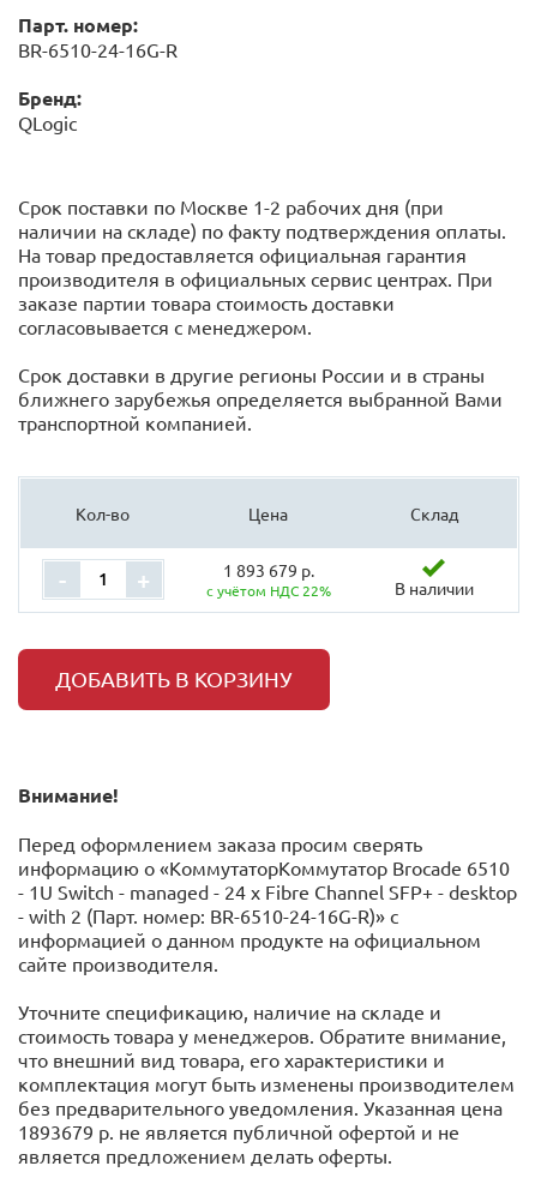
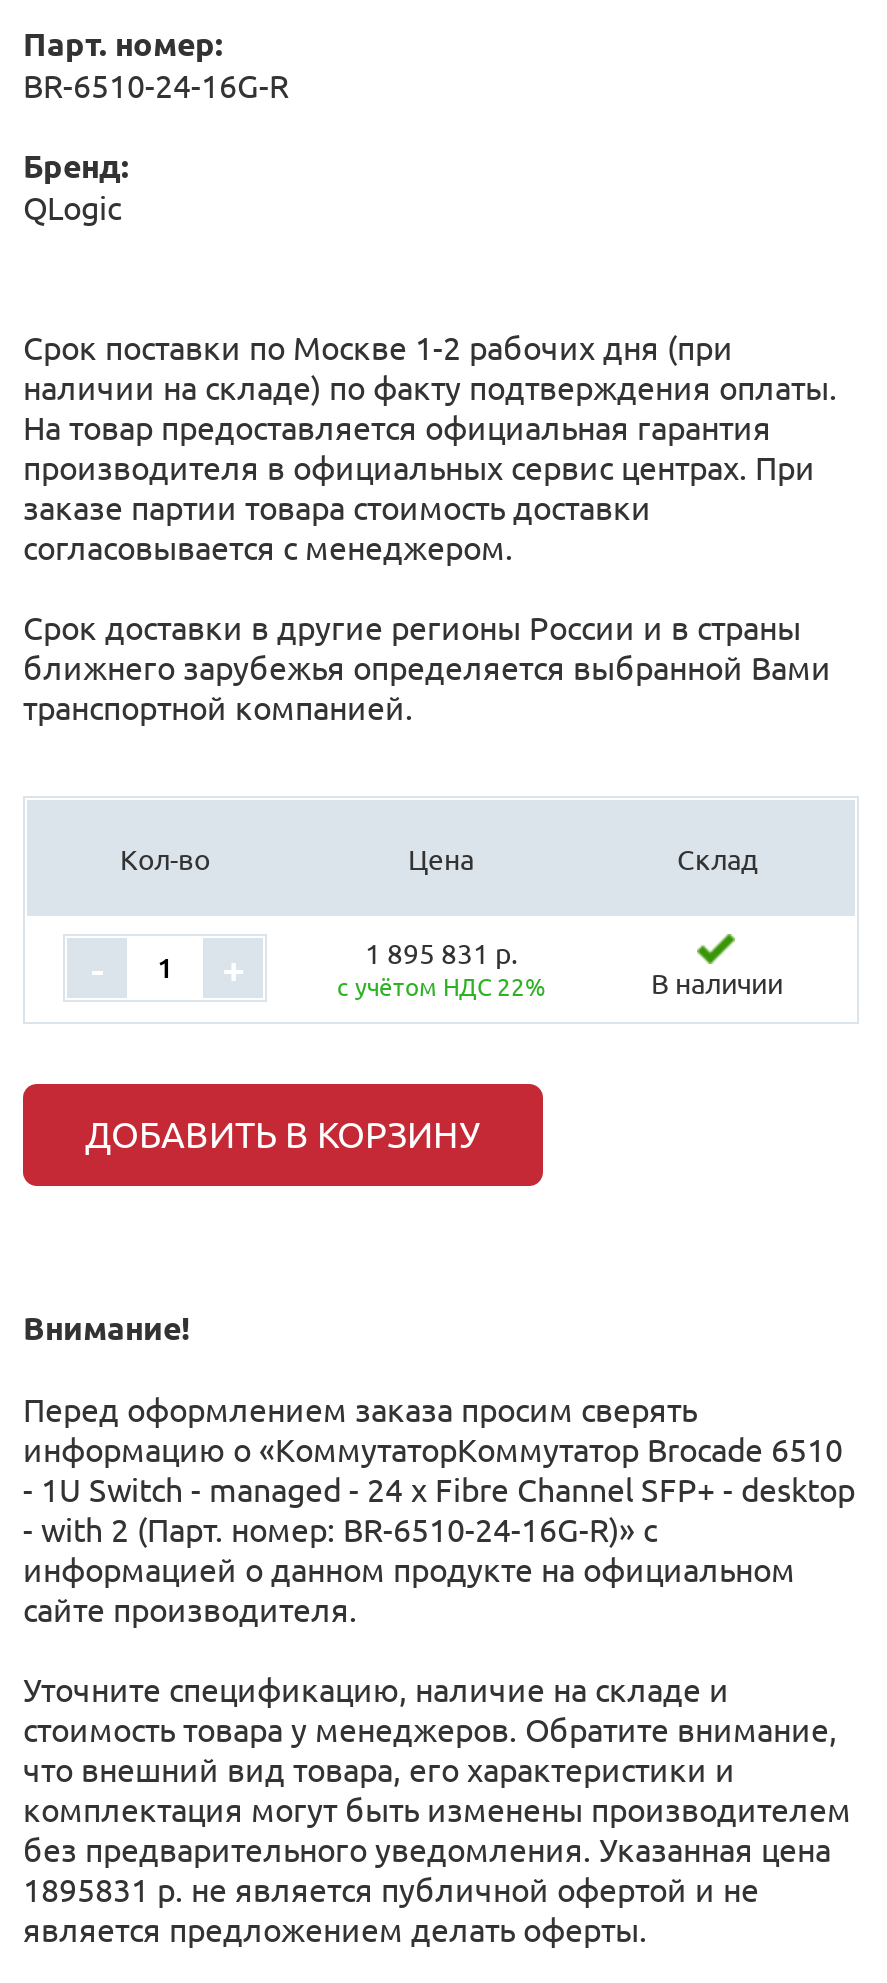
[223,558,314,580] 1 893 679 р. -> [365,933,517,969] 1 895 831 р.
[18,1119,459,1143] 1893679 р. не является публичной офертой и не -> [23,1867,759,1907] 1895831 р. не является публичной офертой и не

